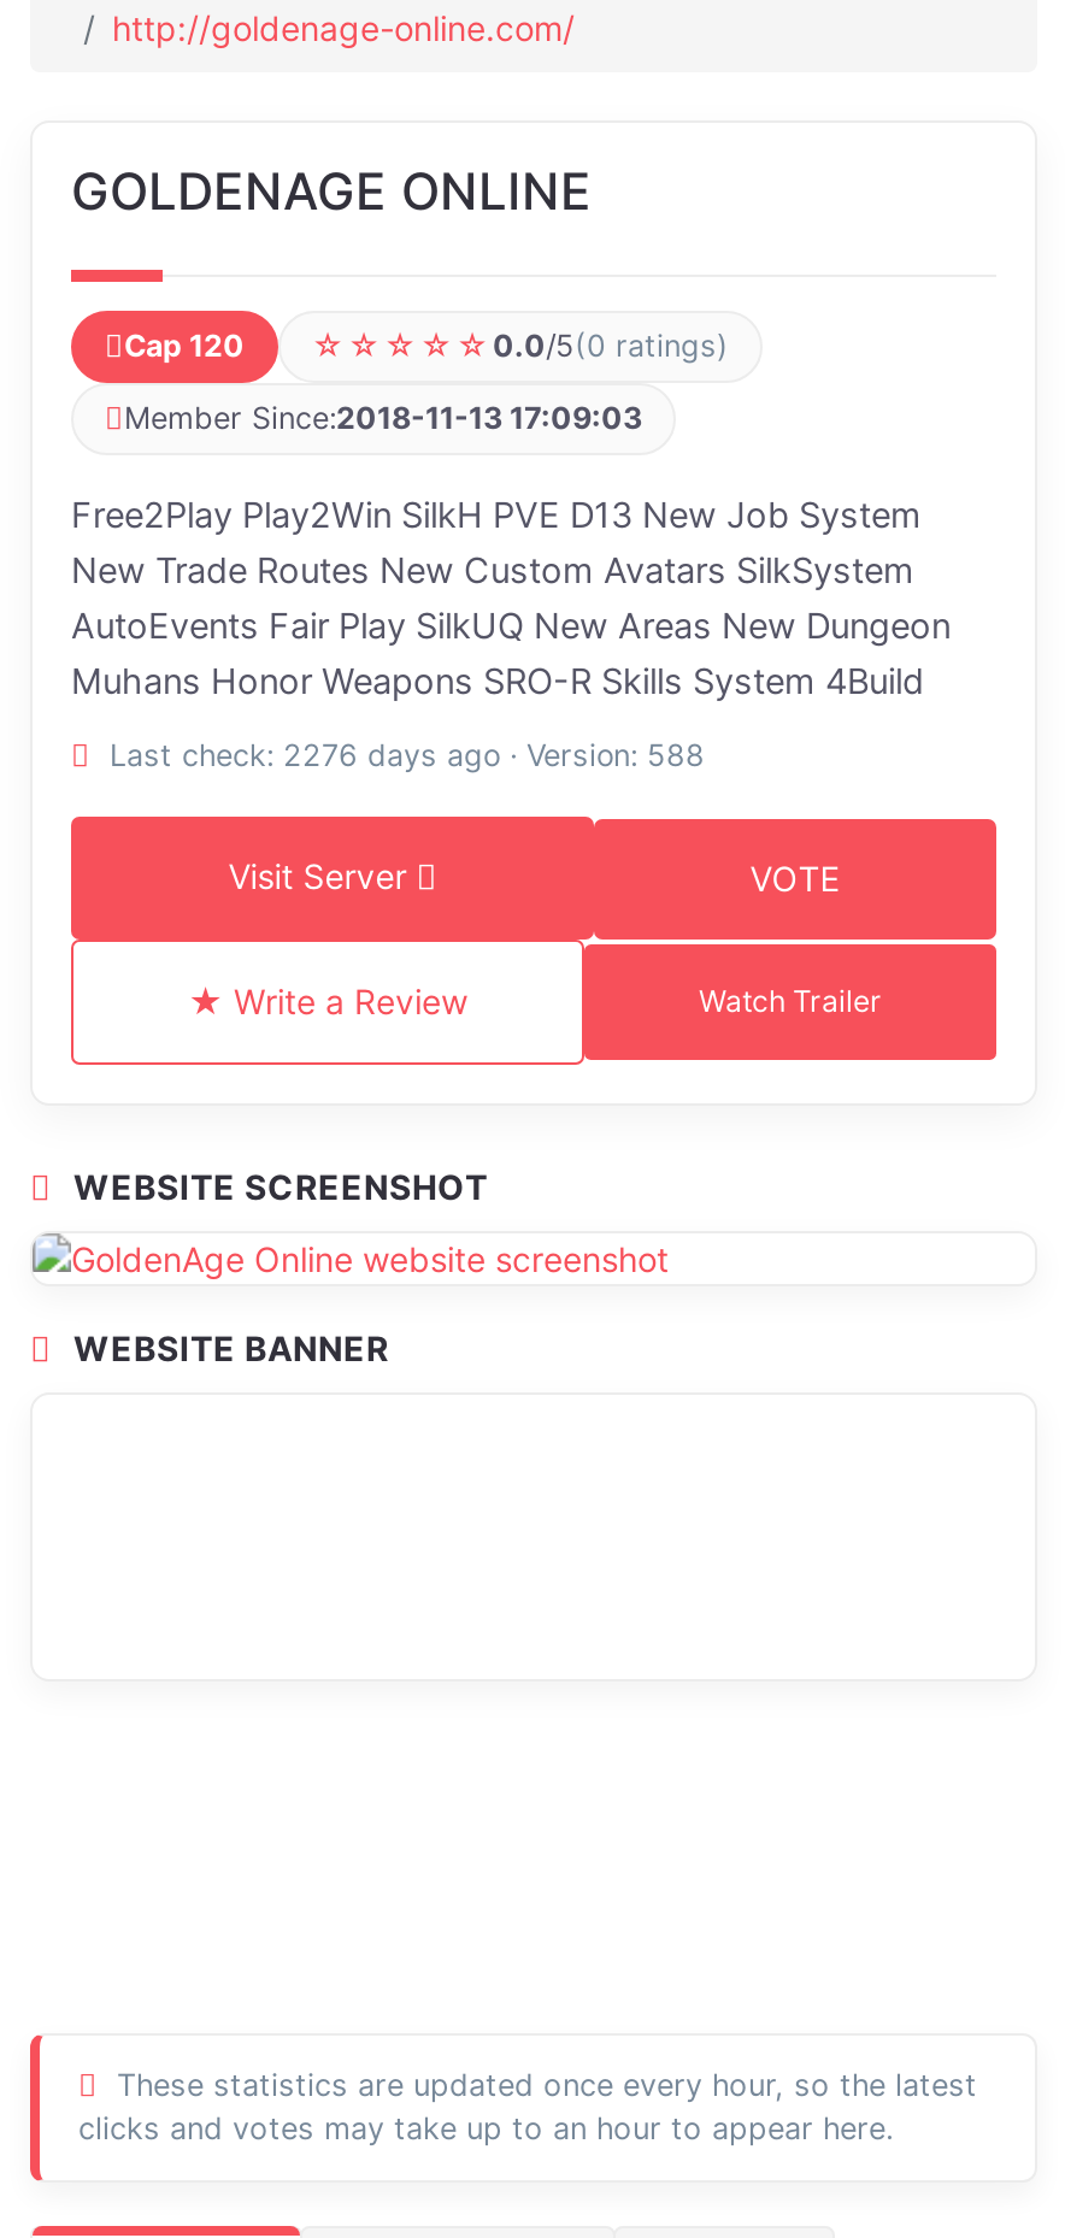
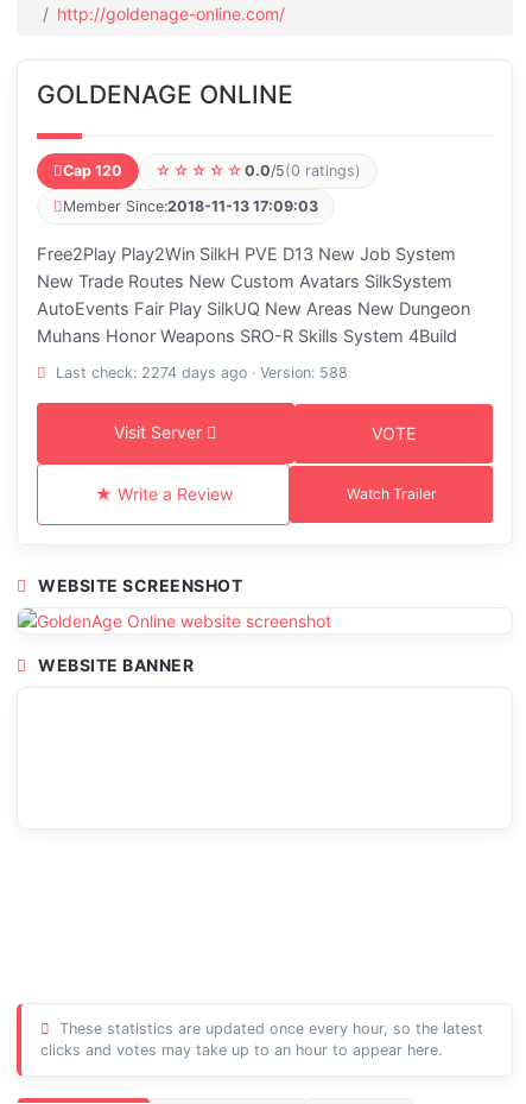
[100,737,705,773] Last check: 2276 days ago · Version: 588 -> [51,364,348,381] Last check: 2274 days ago · Version: 588

